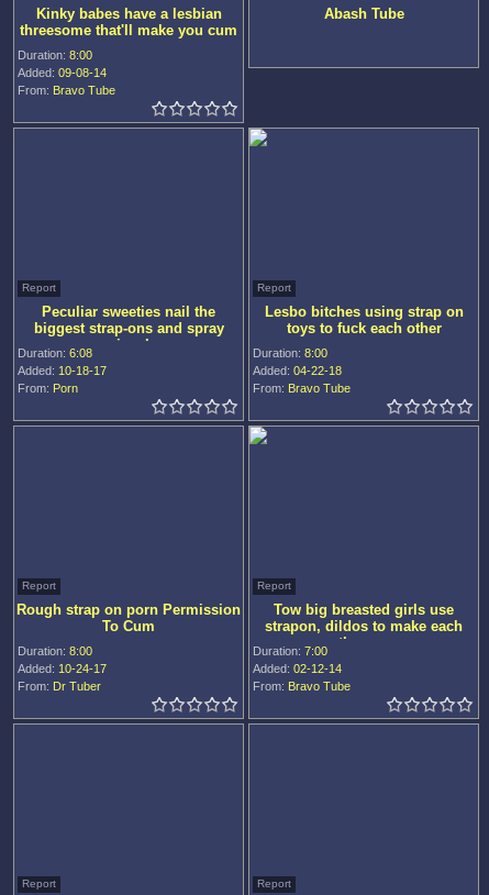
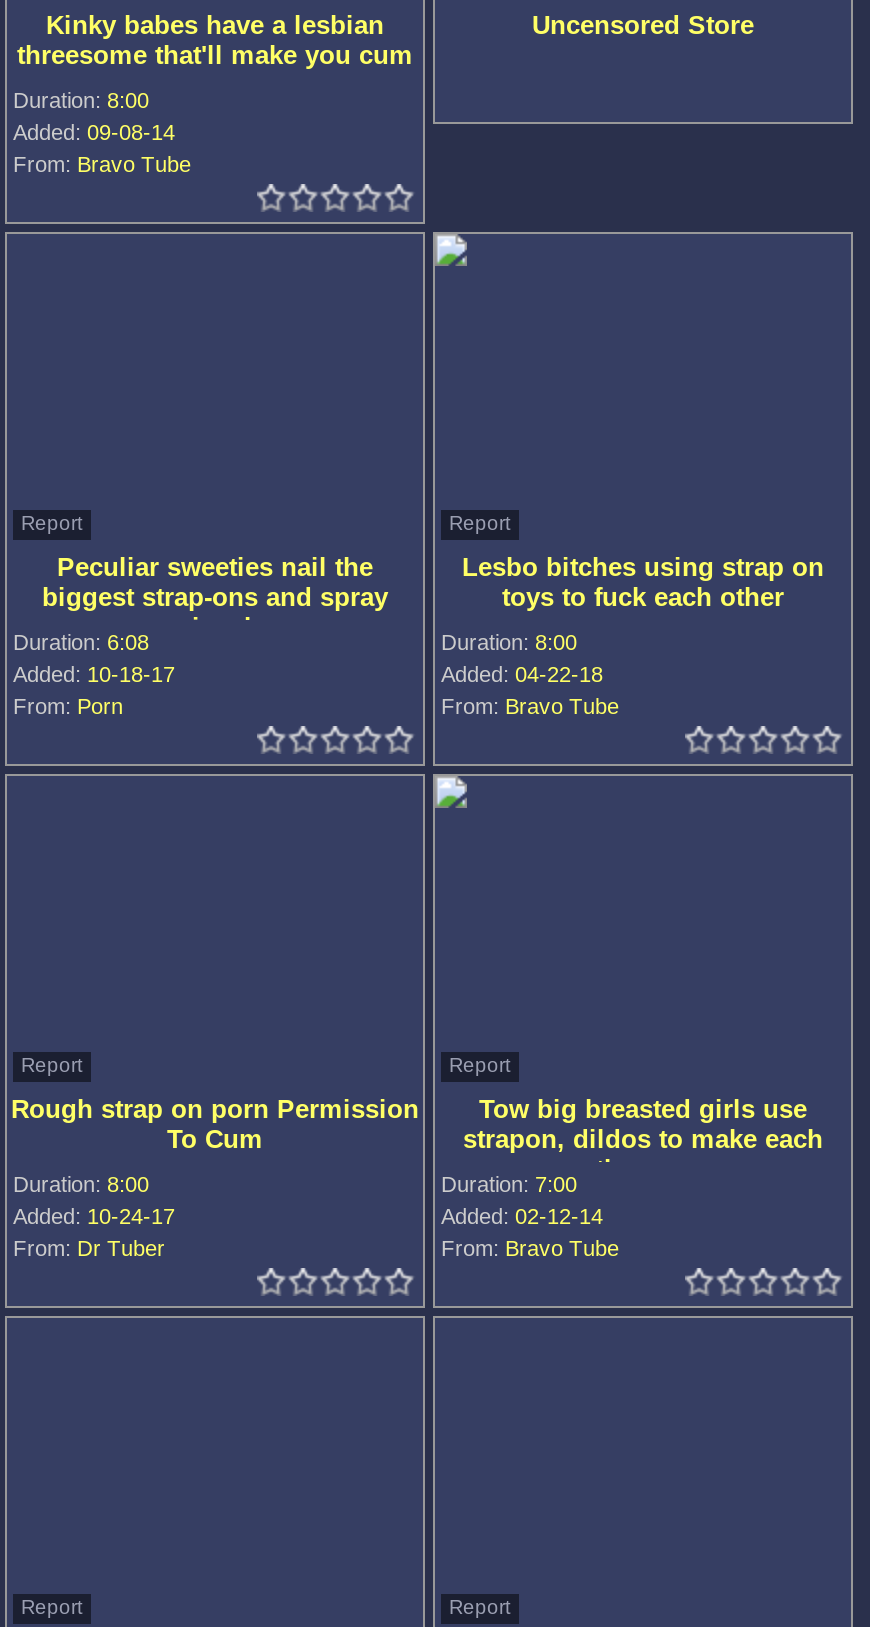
[324,5,404,22] Abash Tube -> [532,10,754,40] Uncensored Store

